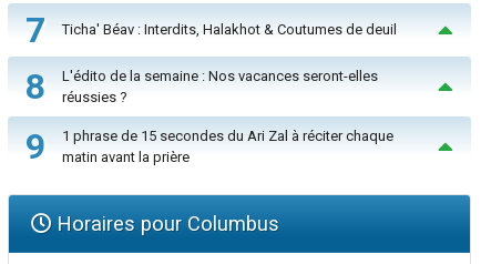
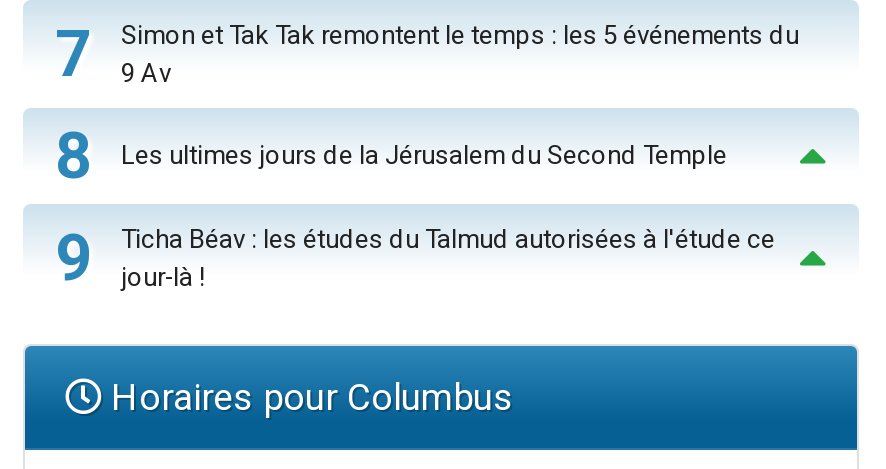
[62,21,397,38] Ticha' Béav : Interdits, Halakhot & Coutumes de deuil -> [121,19,799,87] Simon et Tak Tak remontent le temps : les 5 événements du | 9 Av
[62,67,378,105] L'édito de la semaine : Nos vacances seront-elles | réussies ? -> [121,140,727,170] Les ultimes jours de la Jérusalem du Second Temple
[62,127,393,165] 1 phrase de 15 secondes du Ari Zal à réciter chaque | matin avant la prière -> [121,223,775,291] Ticha Béav : les études du Talmud autorisées à l'étude ce | jour-là !

